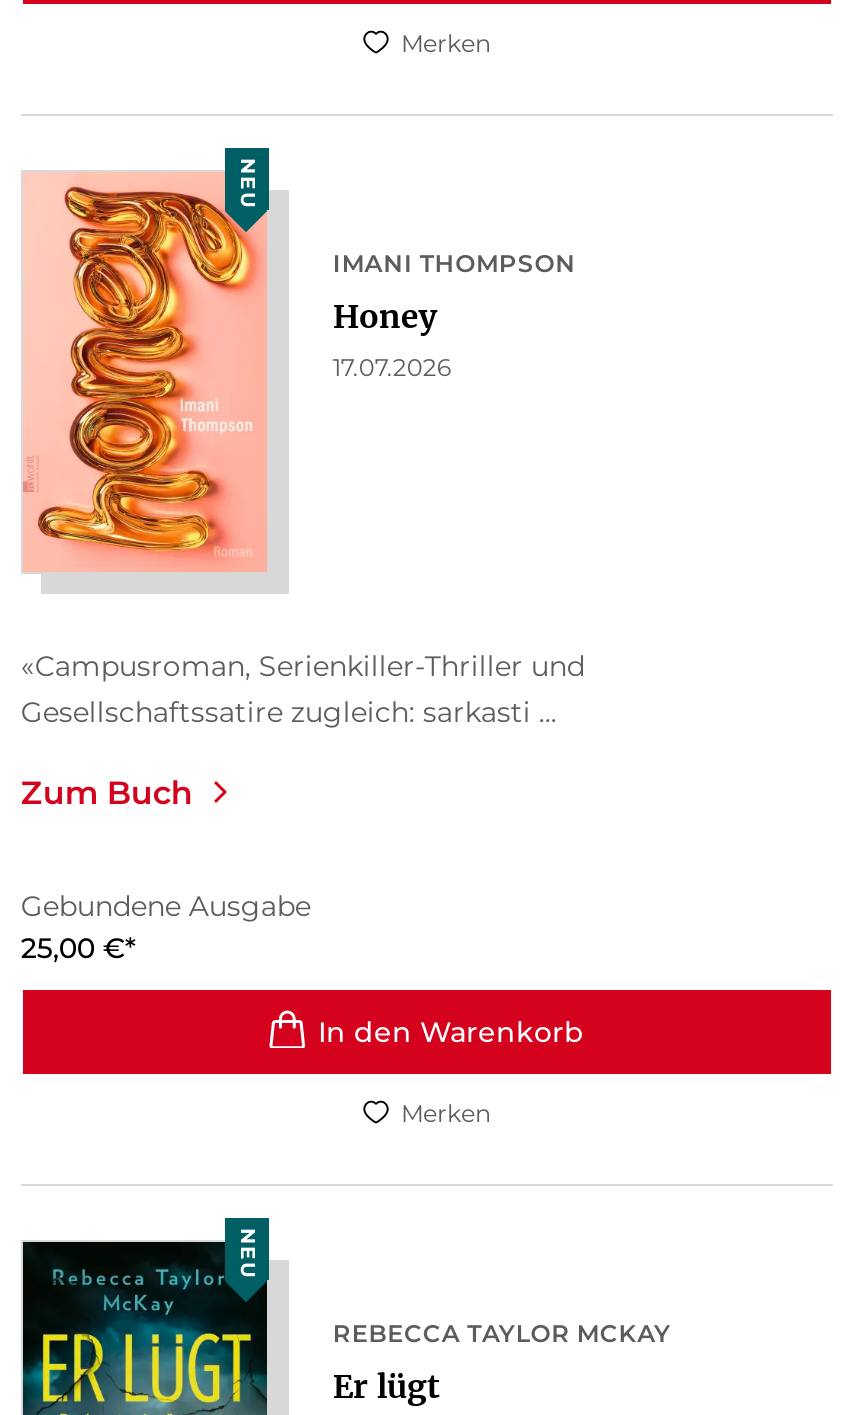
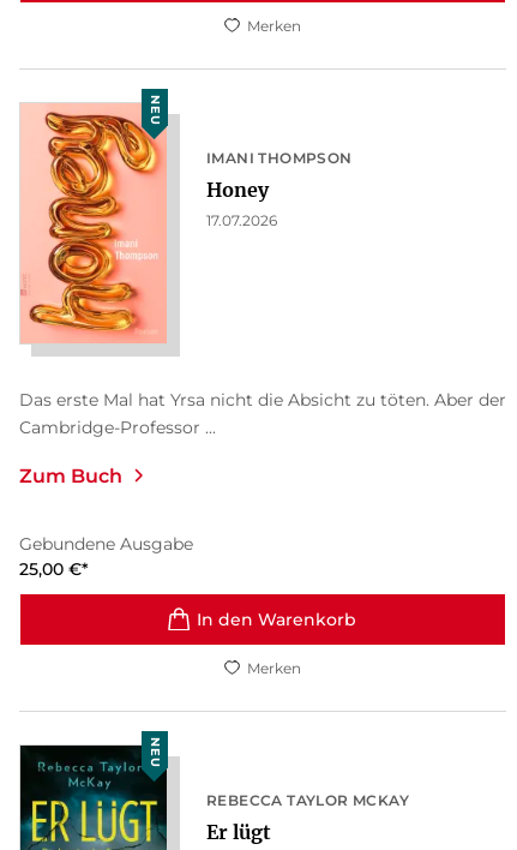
[21,648,585,730] «Campusroman, Serienkiller-Thriller und | Gesellschaftssatire zugleich: sarkasti ... -> [19,389,506,438] Das erste Mal hat Yrsa nicht die Absicht zu töten. Aber der | Cambridge-Professor ...

